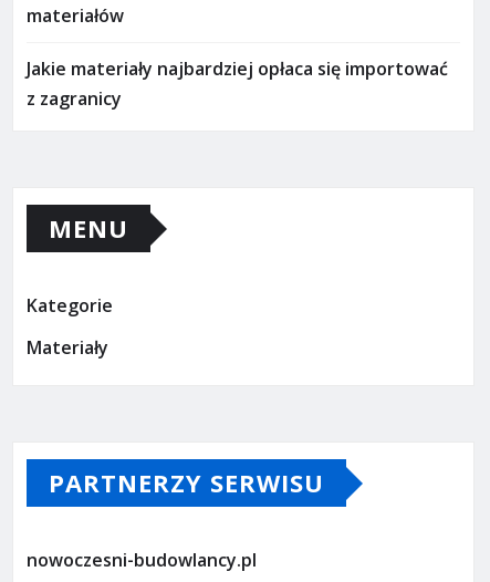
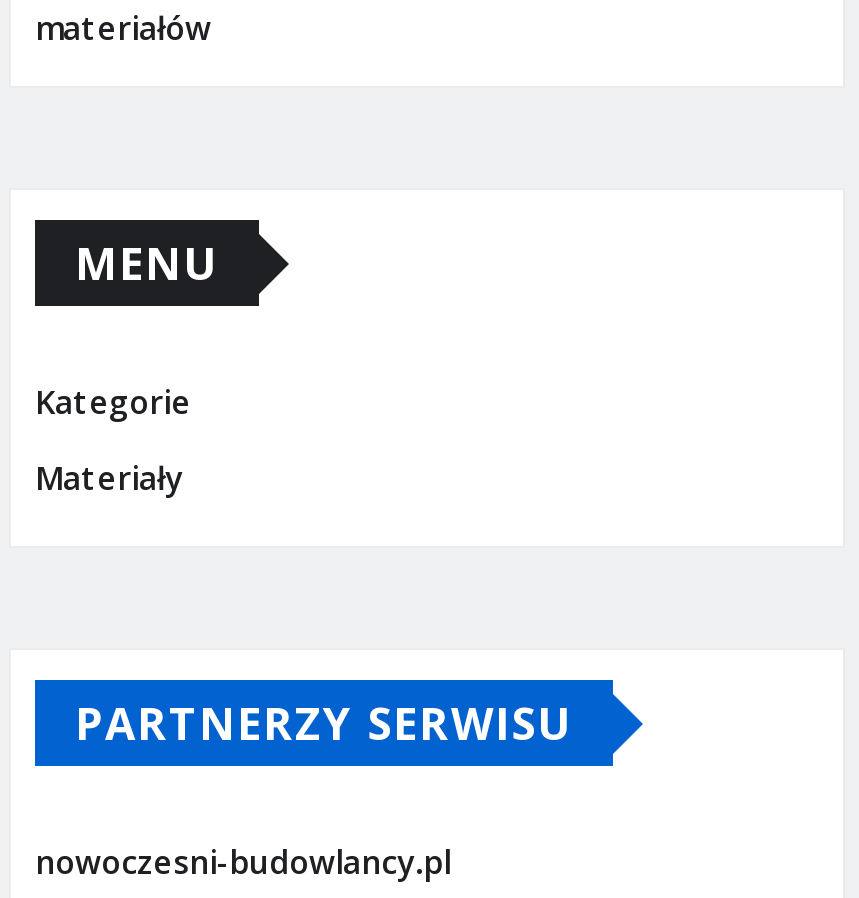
[27,57,448,111] Jakie materiały najbardziej opłaca się importować | z zagranicy -> none

